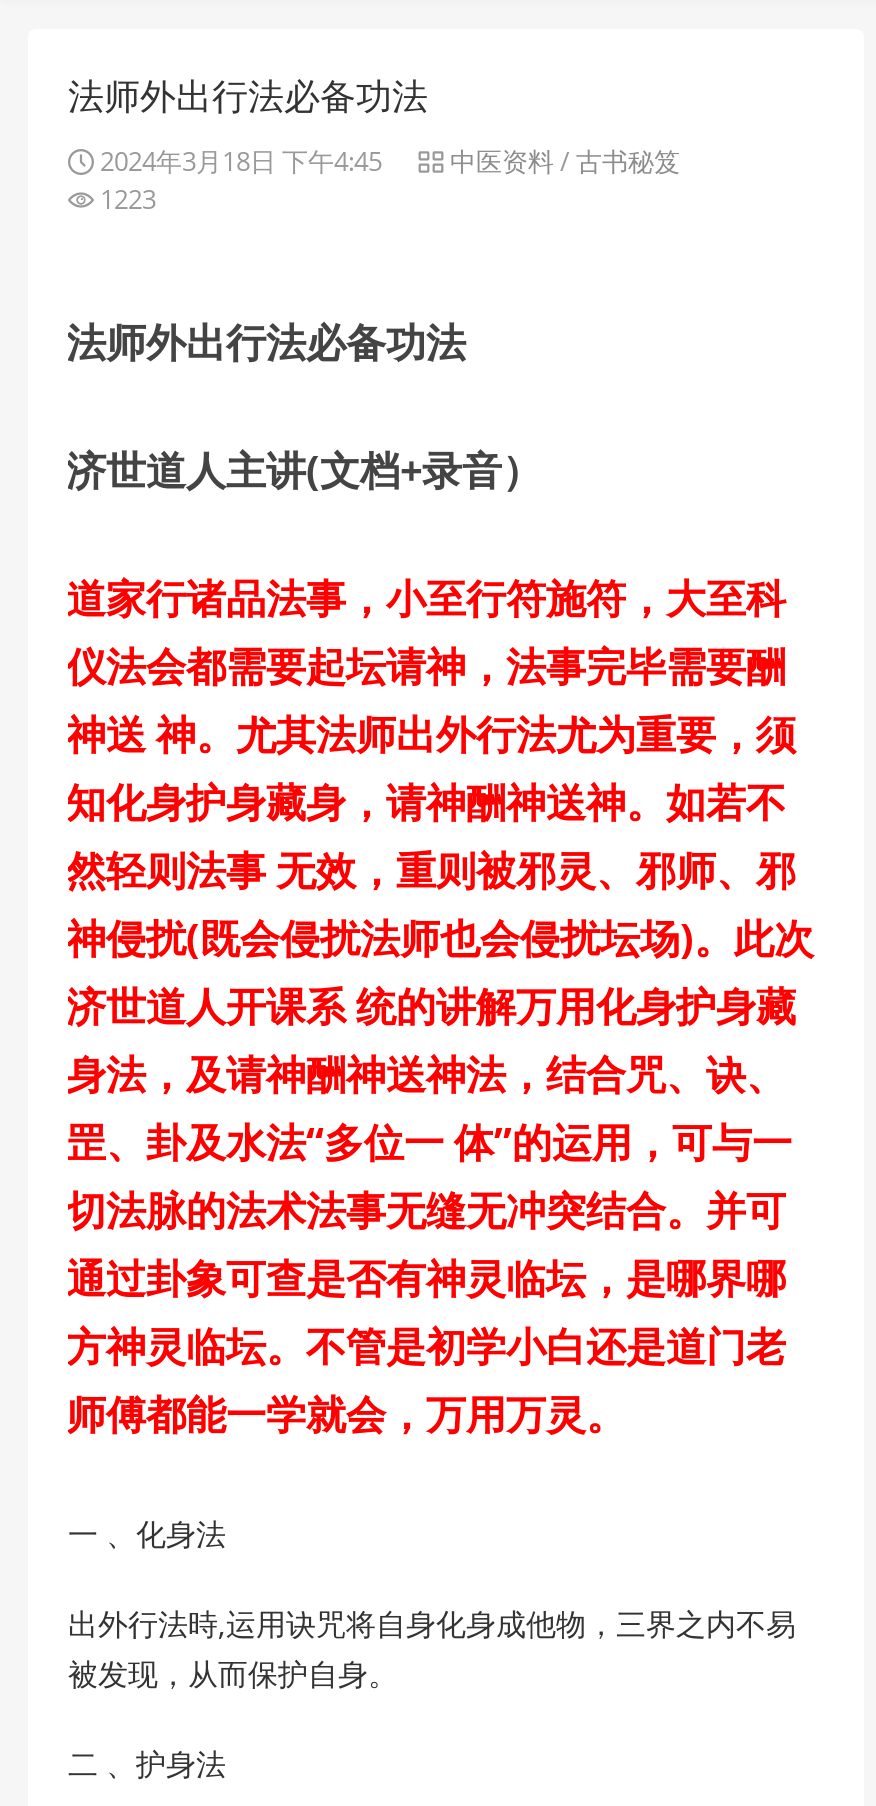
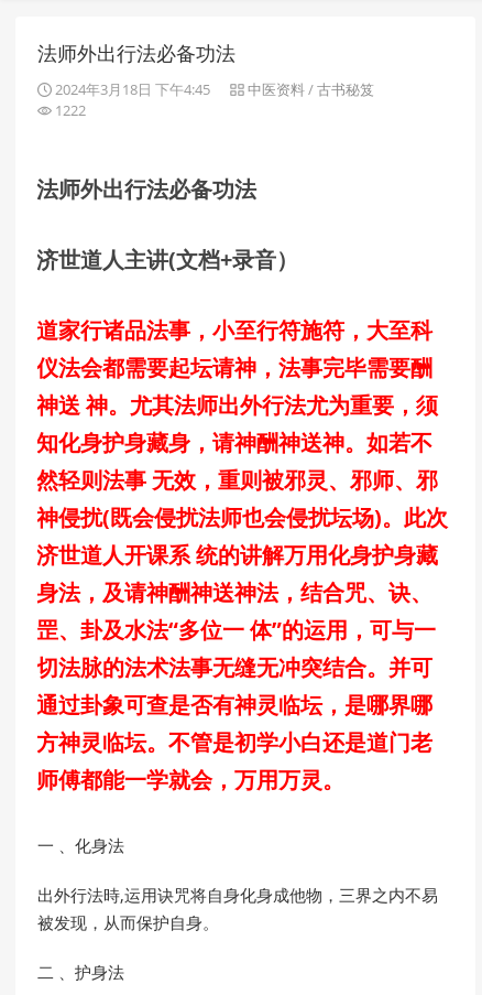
[94,181,156,217] 1223 -> [52,100,86,120] 1222

